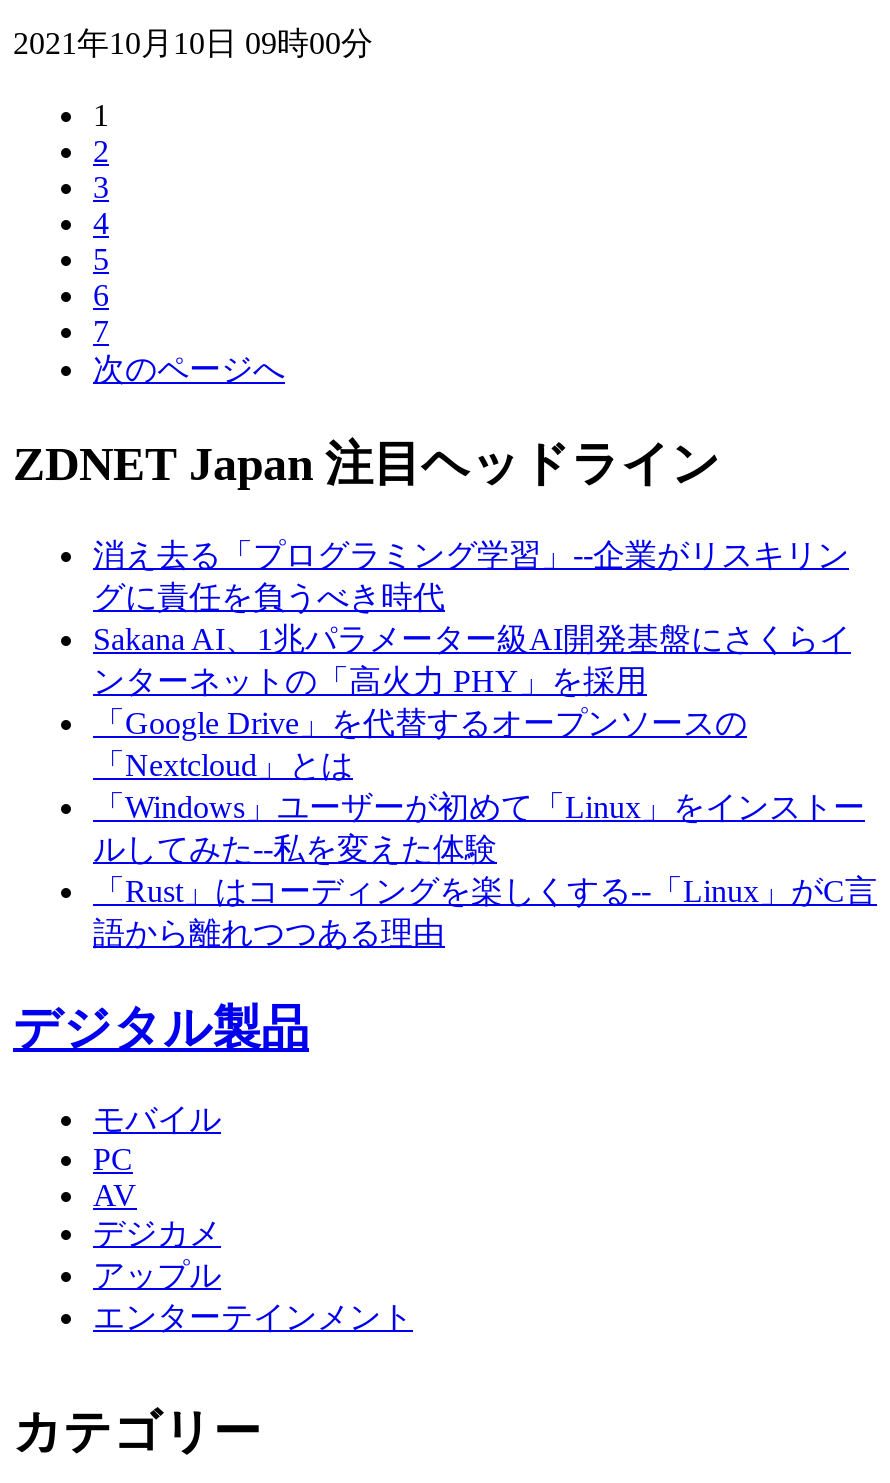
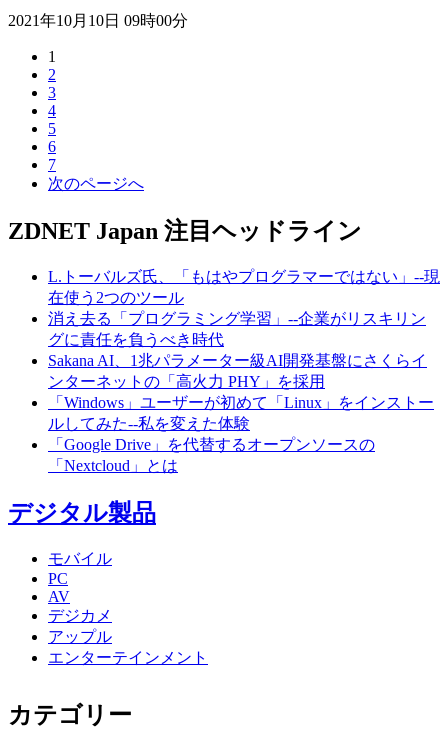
none -> [48,268,440,306] L.トーバルズ氏、「もはやプログラマーではない」--現 | 在使う2つのツール
moved [93,538,851,698] -> [48,310,427,390]: 消え去る「プログラミング学習」--企業がリスキリン | グに責任を負うべき時代 | Sakana AI、1兆パラメーター級AI開発基盤にさくらイ | ンターネットの「高火力 PHY」を採用
moved [93,706,747,782] -> [48,436,375,474]: 「Google Drive」を代替するオープンソースの | 「Nextcloud」とは
[93,874,877,950] 「Rust」はコーディングを楽しくする--「Linux」がC言 | 語から離れつつある理由 -> none

